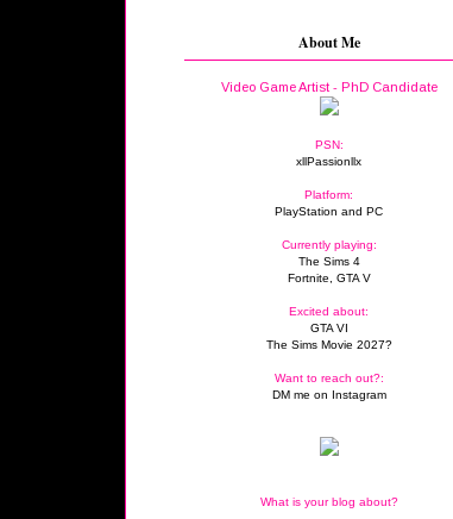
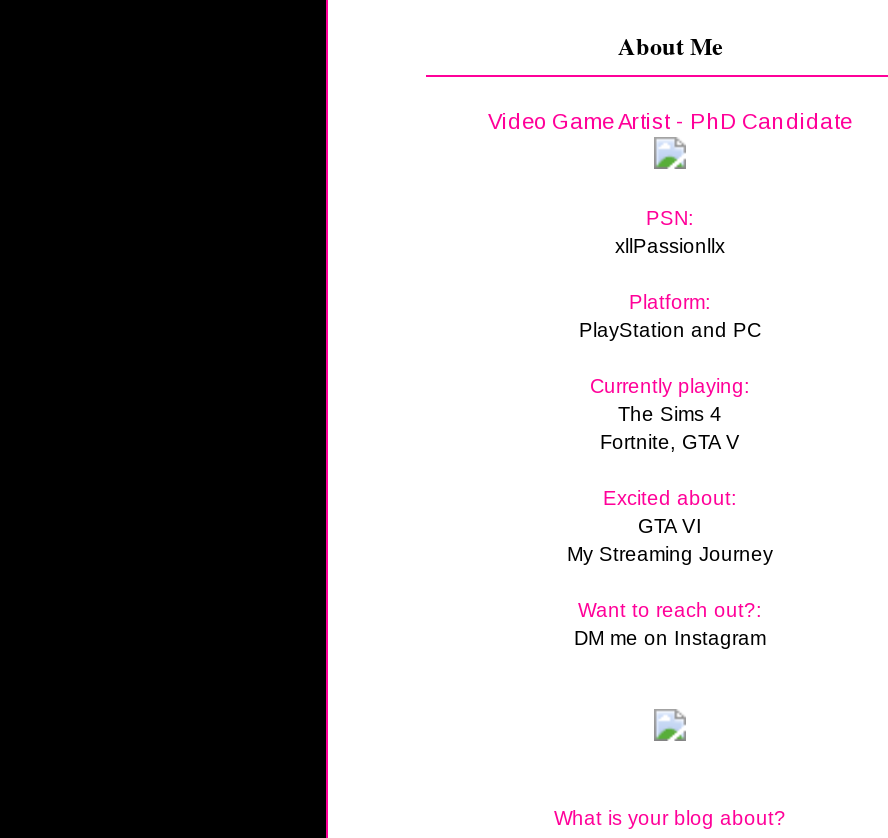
[266,338,392,351] The Sims Movie 2027? -> [567,543,773,565] My Streaming Journey

